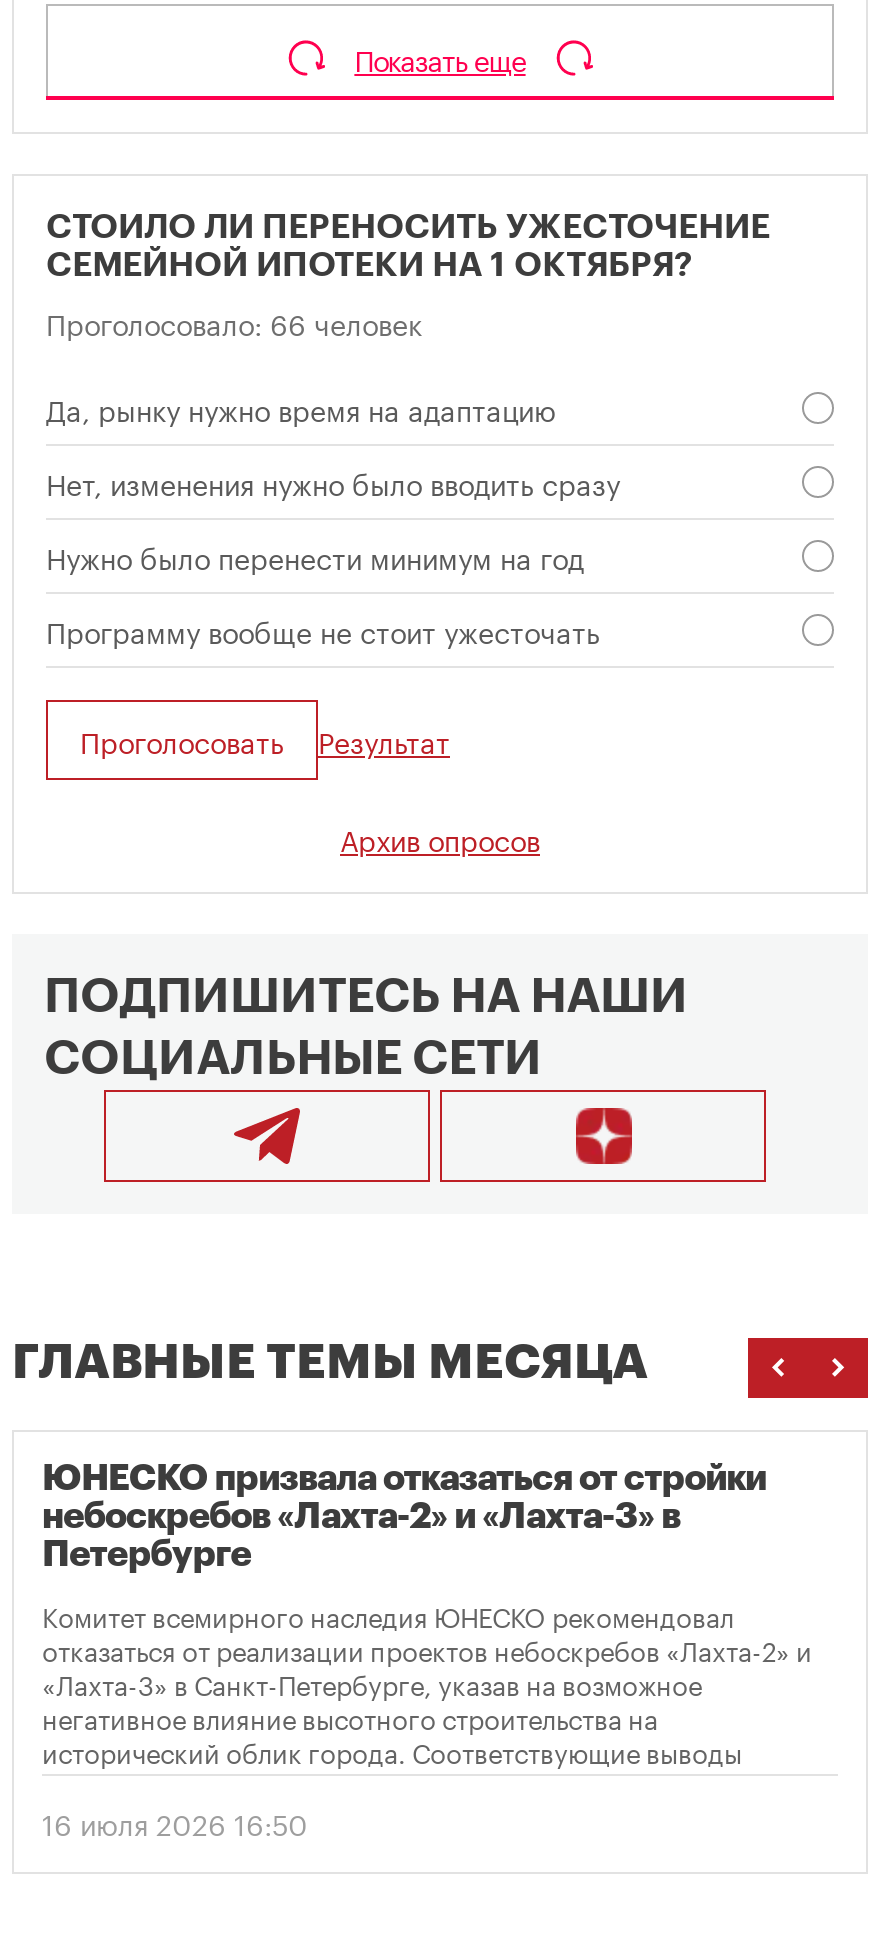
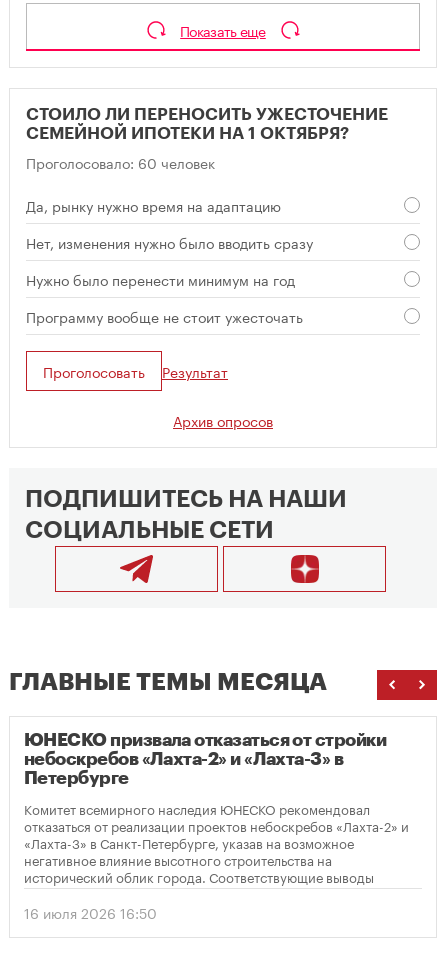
[46,300,422,344] Проголосовало: 66 человек -> [26,151,215,173] Проголосовало: 60 человек

